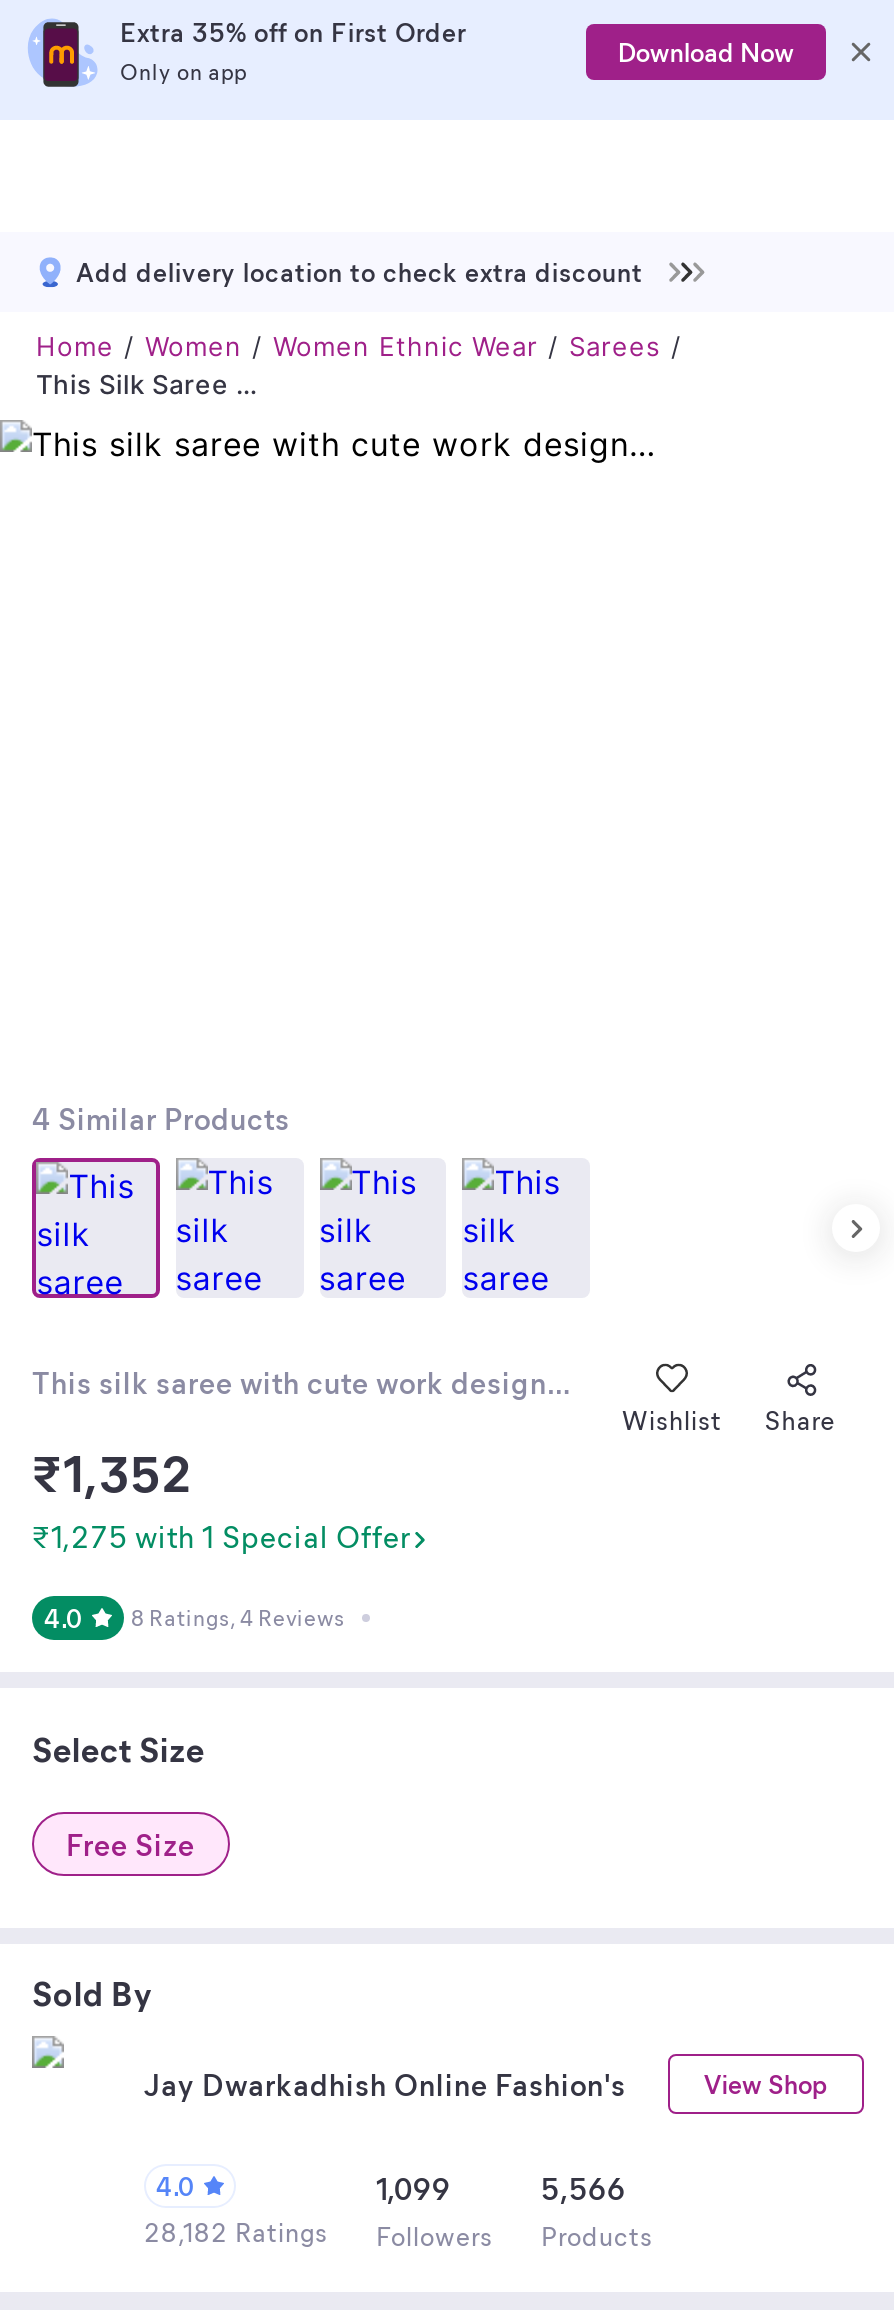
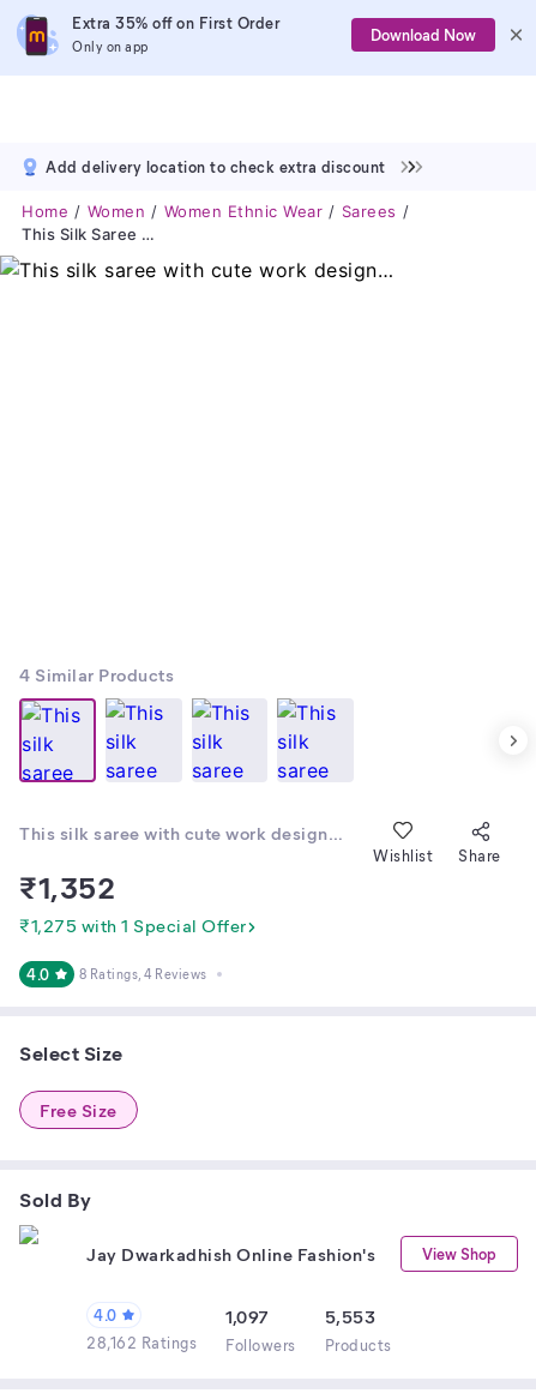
[376,2168,451,2208] 1,099 -> [225,1304,269,1328] 1,097
[541,2168,626,2208] 5,566 -> [324,1304,375,1328] 5,553
[144,2214,653,2252] 28,182 Ratings Followers Products -> [86,1332,392,1355] 28,162 Ratings Followers Products

